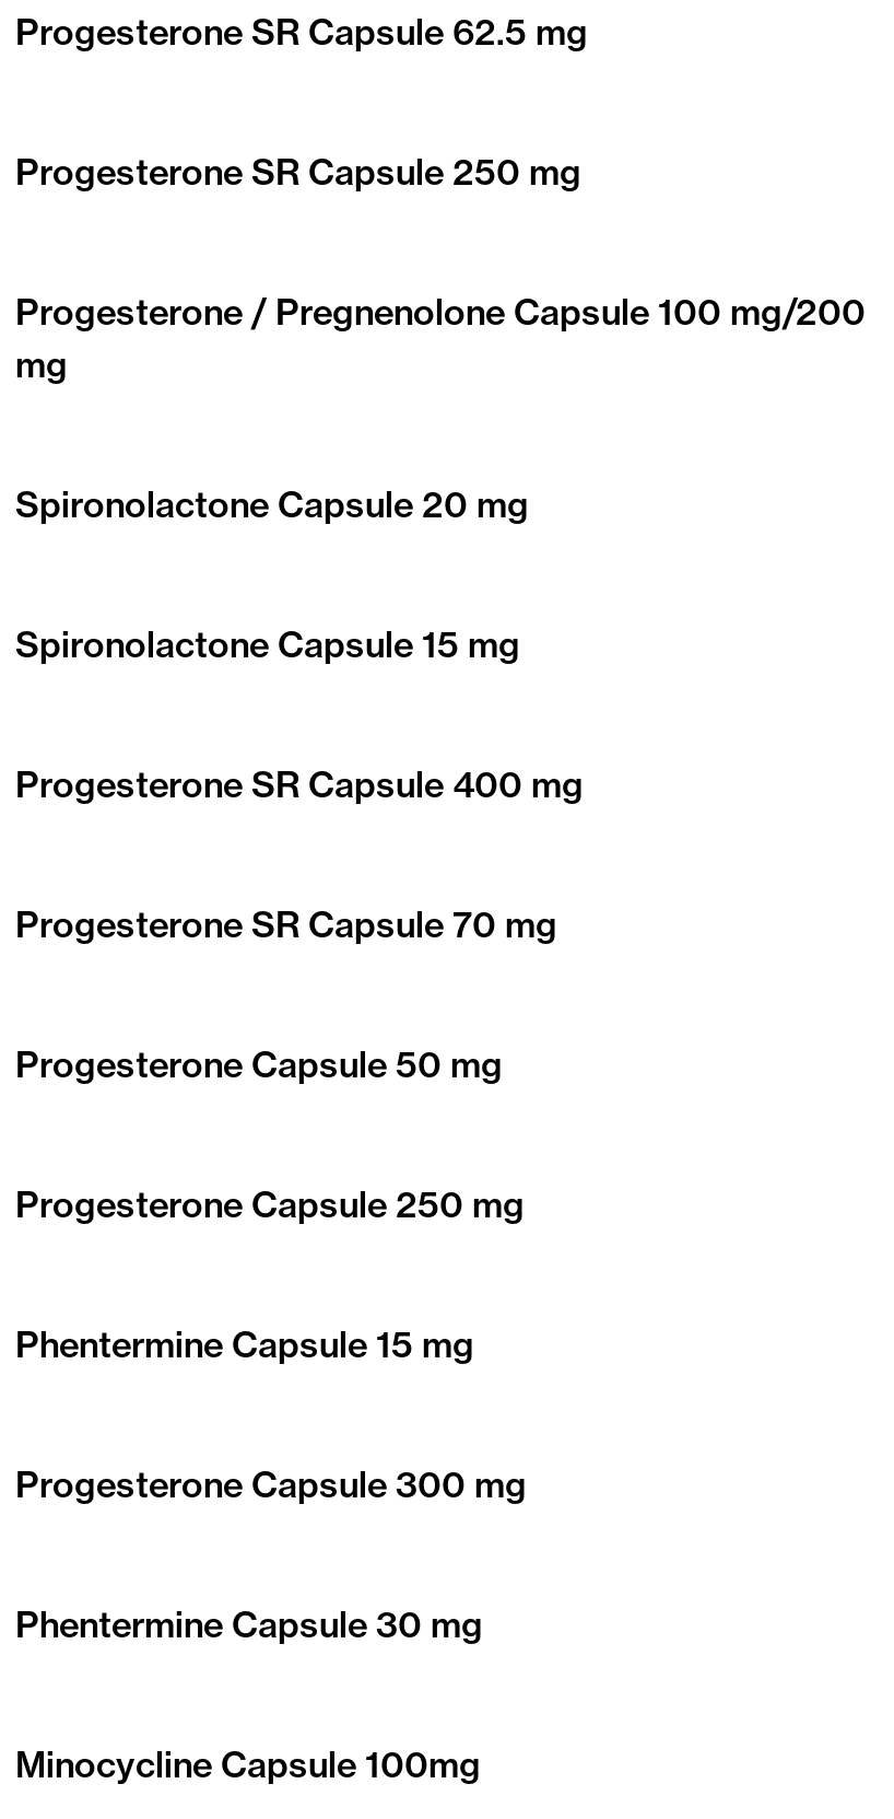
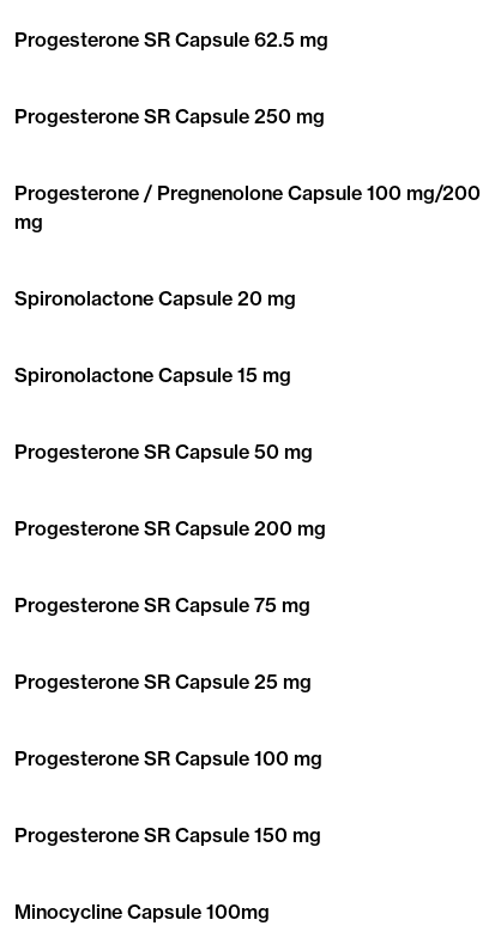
[15,762,584,1646] Progesterone SR Capsule 400 mg | Progesterone SR Capsule 70 mg | Progesterone Capsule 50 mg | Progesterone Capsule 250 mg | Phentermine Capsule 15 mg | Progesterone Capsule 300 mg | Phentermine Capsule 30 mg -> [14,440,326,847] Progesterone SR Capsule 50 mg | Progesterone SR Capsule 200 mg | Progesterone SR Capsule 75 mg | Progesterone SR Capsule 25 mg | Progesterone SR Capsule 100 mg | Progesterone SR Capsule 150 mg

